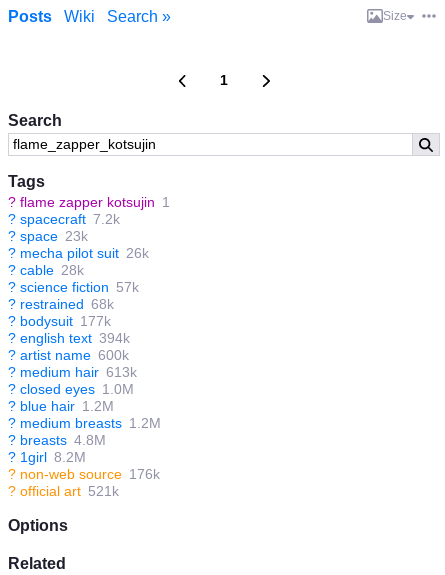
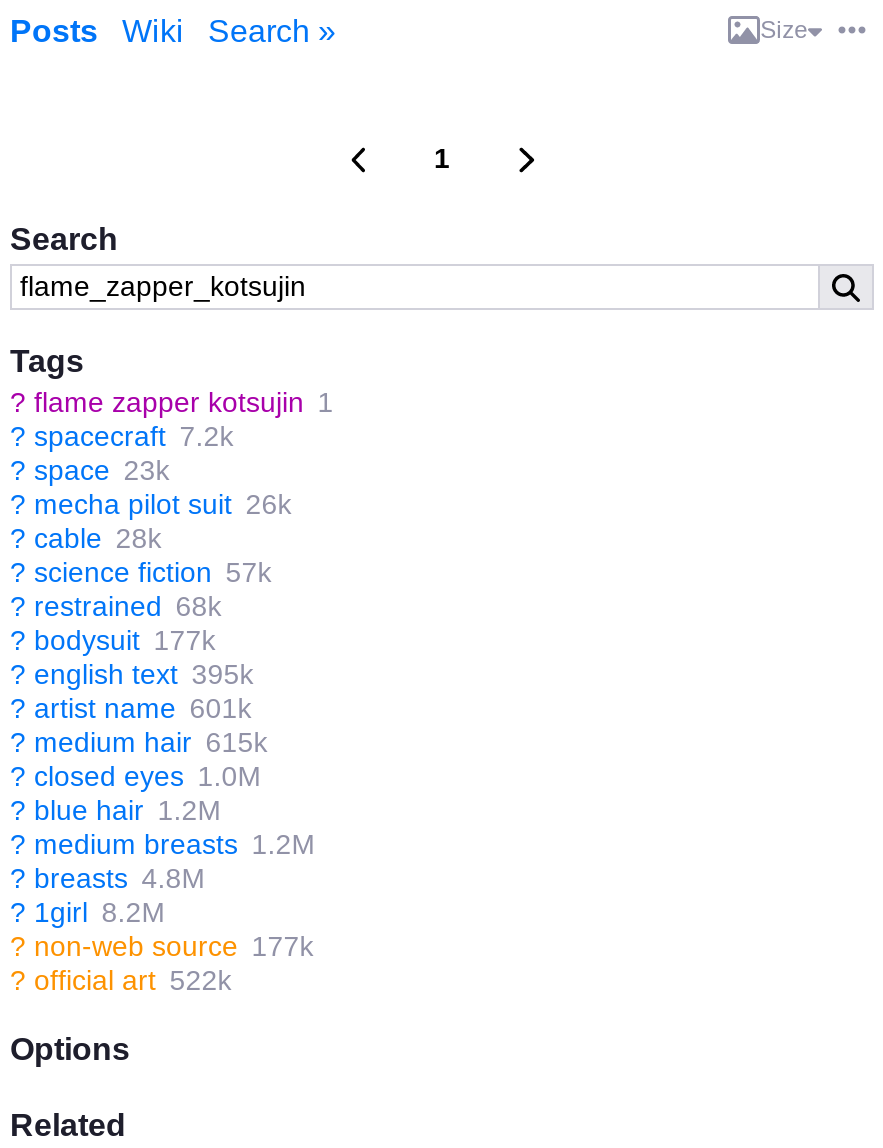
[8,330,130,346] ? english text 394k -> [10,658,254,690] ? english text 395k
[8,347,129,363] ? artist name 600k -> [10,692,252,724] ? artist name 601k
[8,364,137,380] ? medium hair 613k -> [10,726,268,758] ? medium hair 615k
[8,466,160,482] ? non-web source 176k -> [10,930,314,962] ? non-web source 177k
[8,483,119,499] ? official art 521k -> [10,964,232,996] ? official art 522k

